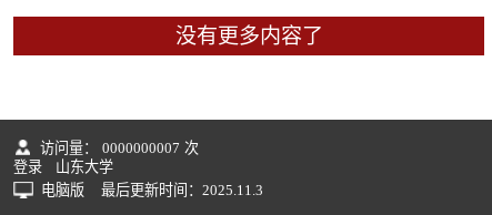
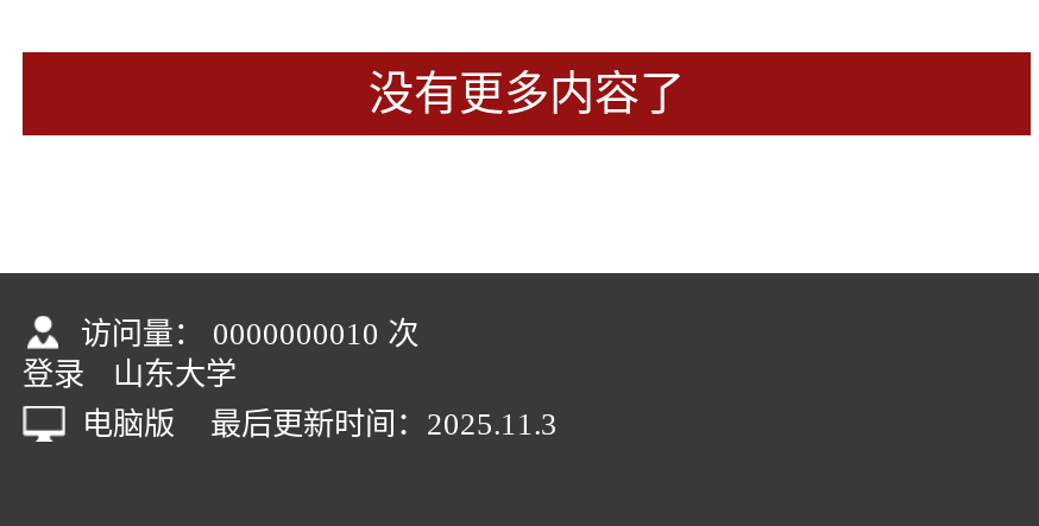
[40,139,198,156] 访问量： 0000000007 次 -> [81,315,419,351] 访问量： 0000000010 次

